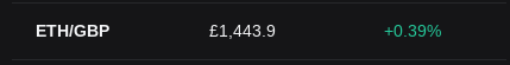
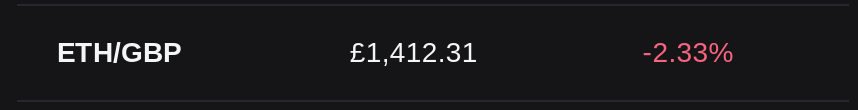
[210,21,276,40] £1,443.9 -> [350,36,478,68] £1,412.31
[384,21,441,40] +0.39% -> [643,36,733,68] -2.33%

